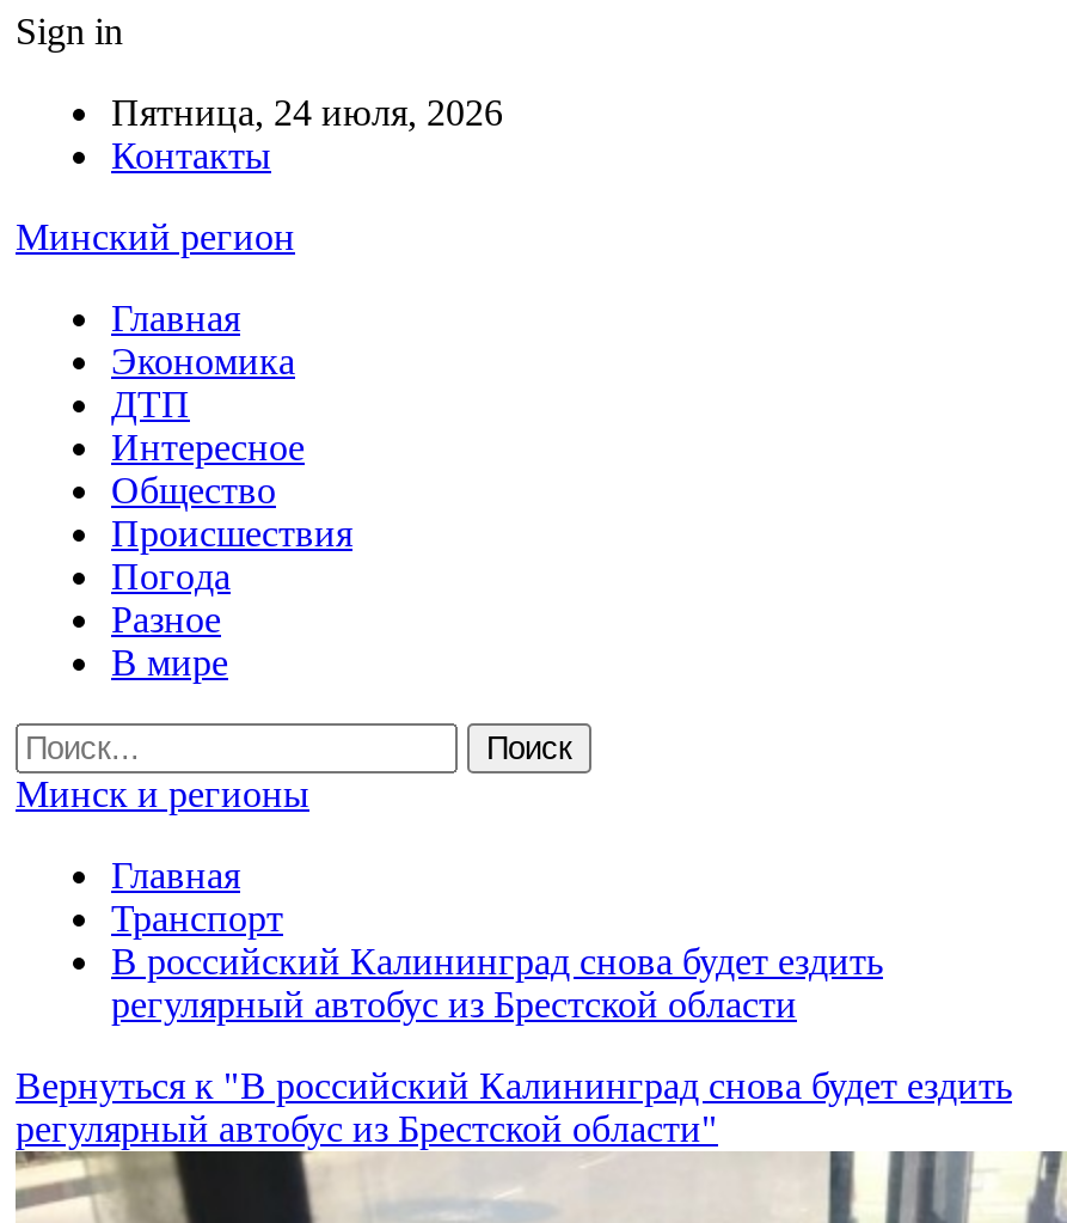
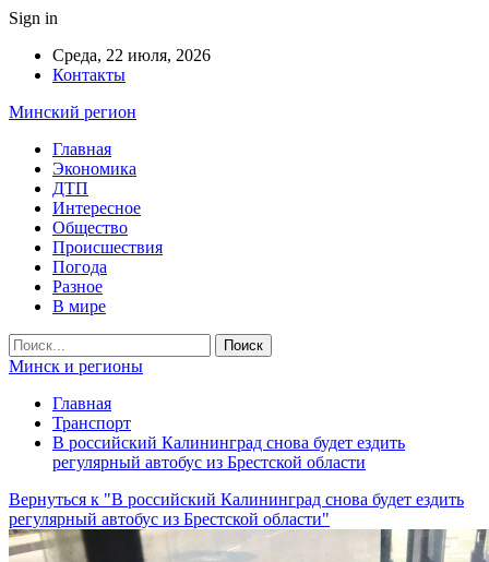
[111,92,503,133] Пятница, 24 июля, 2026 -> [52,46,211,64] Среда, 22 июля, 2026

